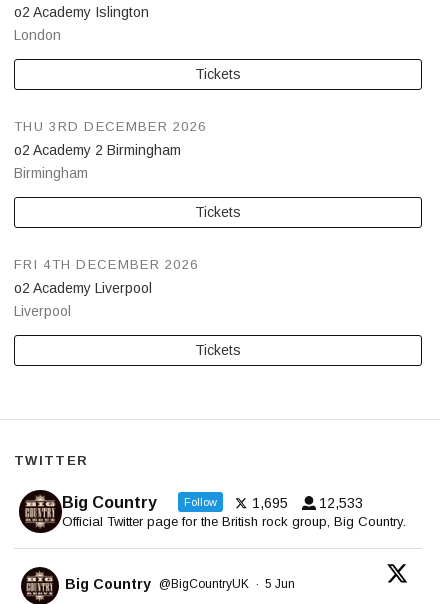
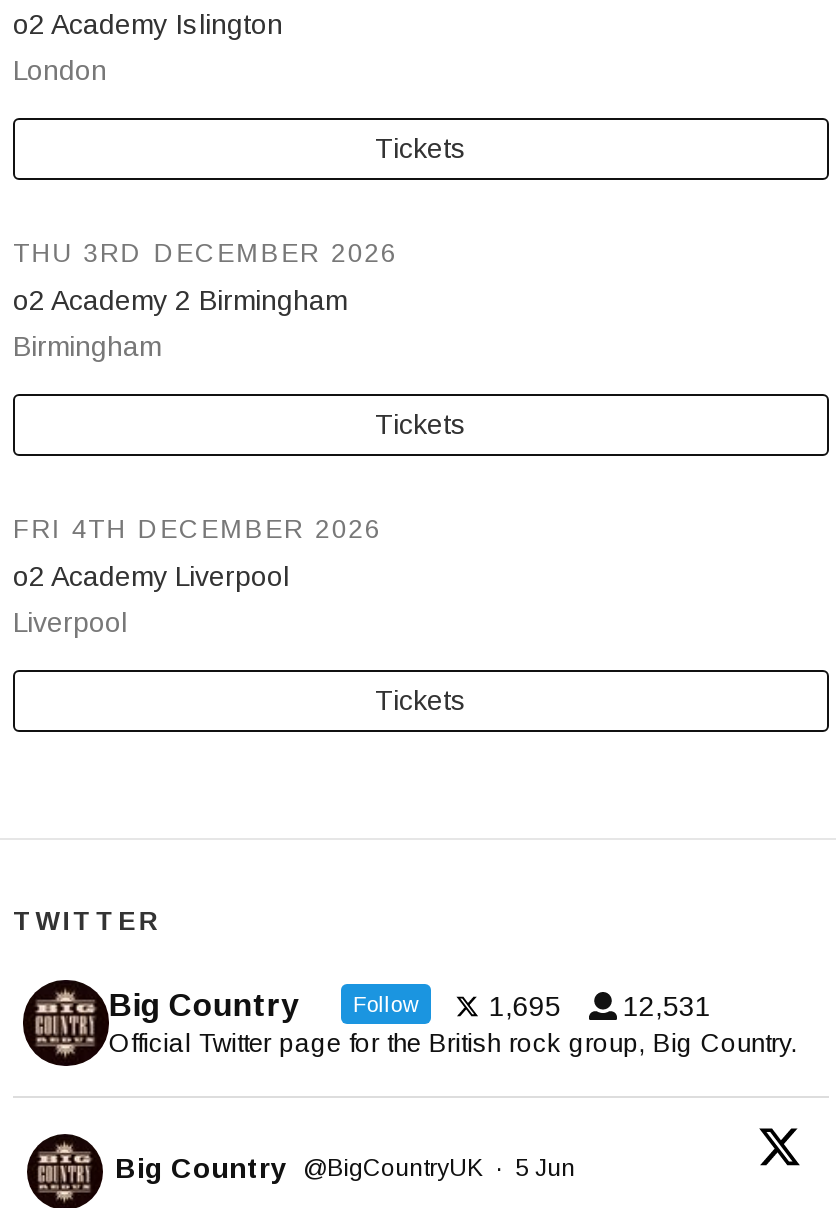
[252,495,363,511] 1,695 12,533 -> [489,990,711,1022] 1,695 12,531

